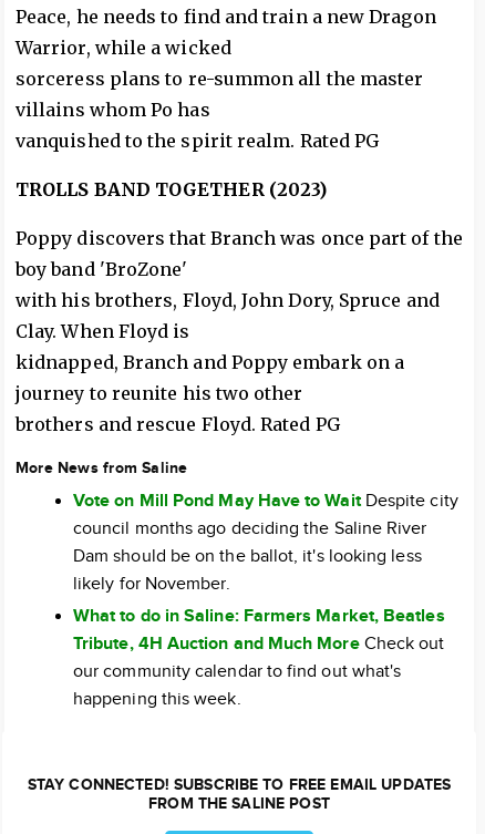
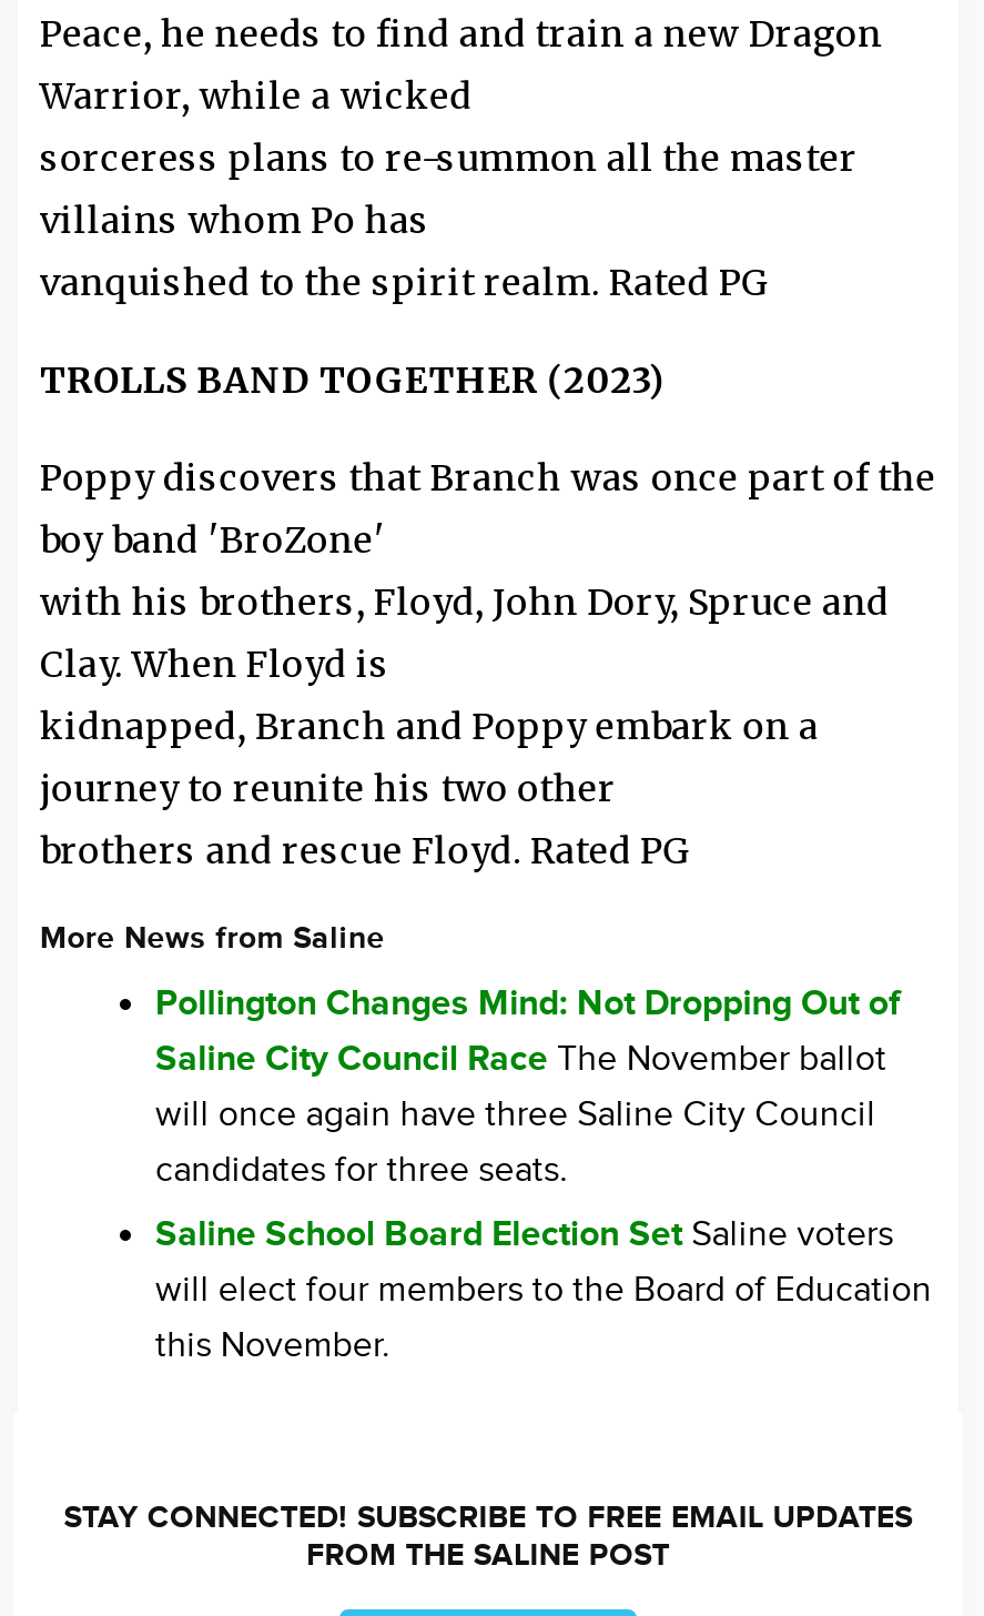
[73,491,458,595] Vote on Mill Pond May Have to Wait Despite city | council months ago deciding the Saline River | Dam should be on the ballot, it's looking less | likely for November. -> [155,983,900,1192] Pollington Changes Mind: Not Dropping Out of | Saline City Council Race The November ballot | will once again have three Saline City Council | candidates for three seats.
[73,606,445,710] What to do in Saline: Farmers Market, Beatles | Tribute, 4H Auction and Much More Check out | our community calendar to find out what's | happening this week. -> [155,1214,932,1367] Saline School Board Election Set Saline voters | will elect four members to the Board of Education | this November.

